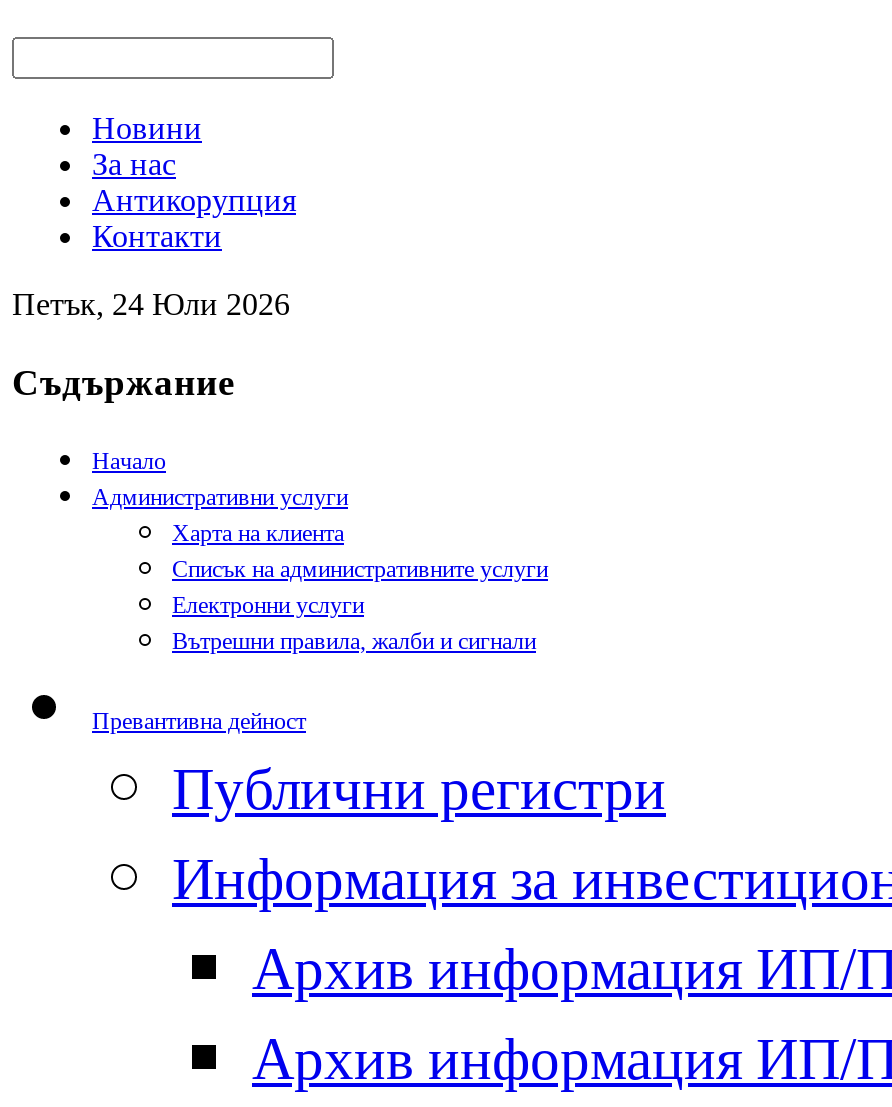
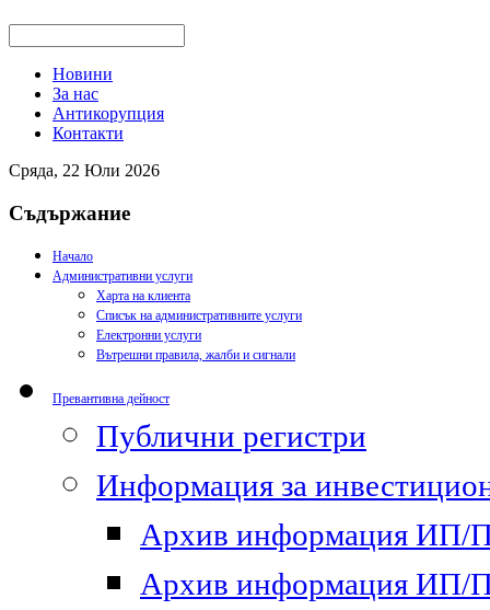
[12,287,290,321] Петък, 24 Юли 2026 -> [9,161,160,180] Сряда, 22 Юли 2026

